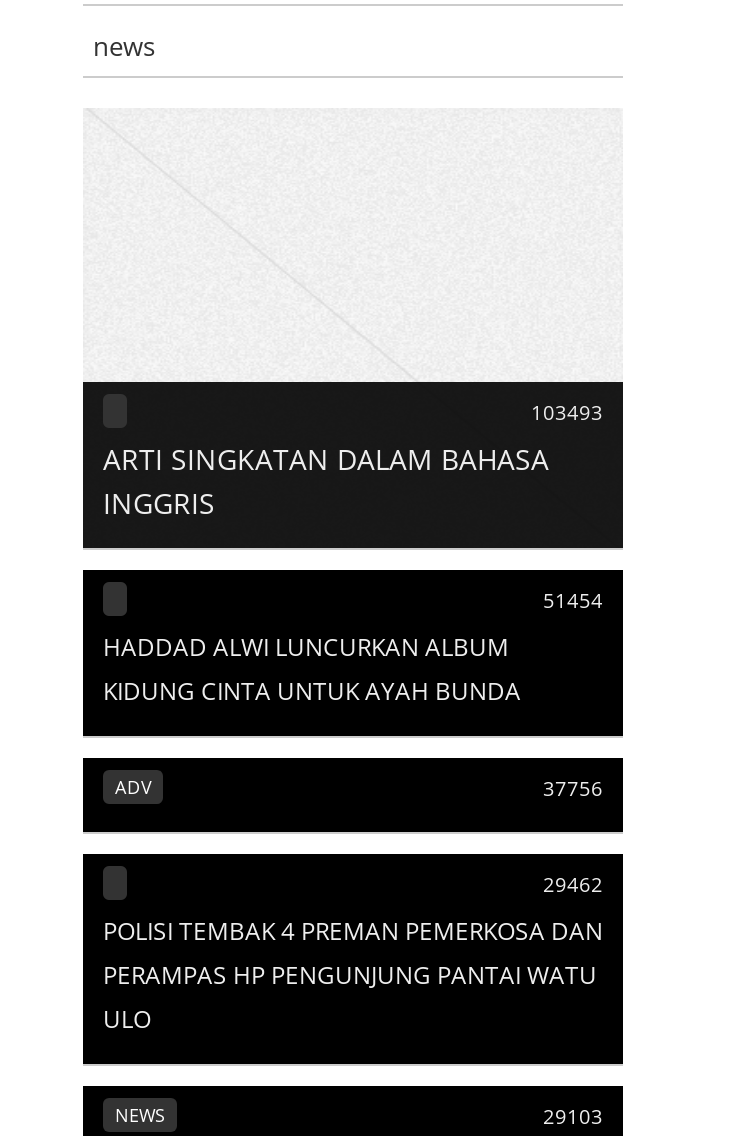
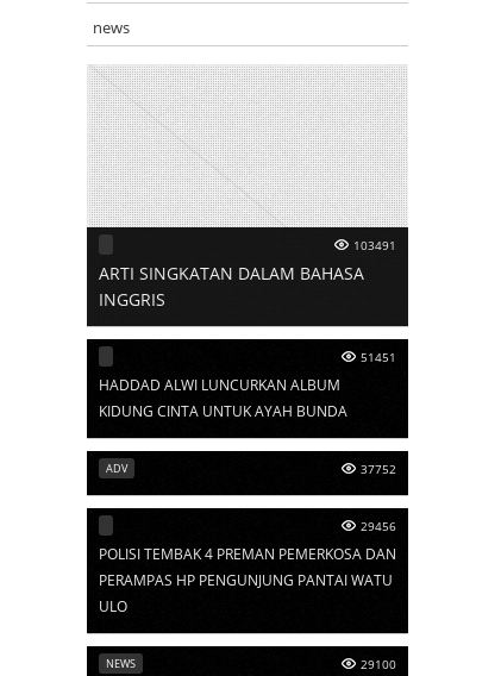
[531,398,603,426] 103493 -> [353,237,396,253] 103491
[543,586,603,614] 51454 -> [361,349,396,365] 51451
[543,774,603,802] 37756 -> [361,460,396,477] 37752
[543,870,603,898] 29462 -> [361,518,396,534] 29456
[543,1102,603,1130] 29103 -> [361,656,396,672] 29100

